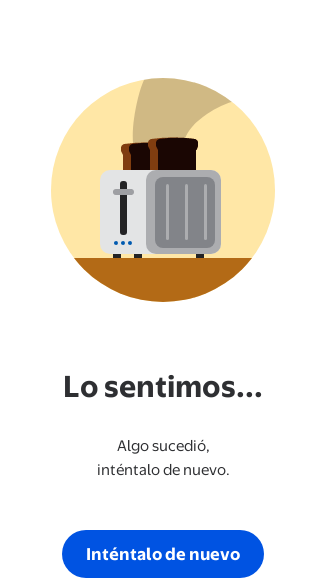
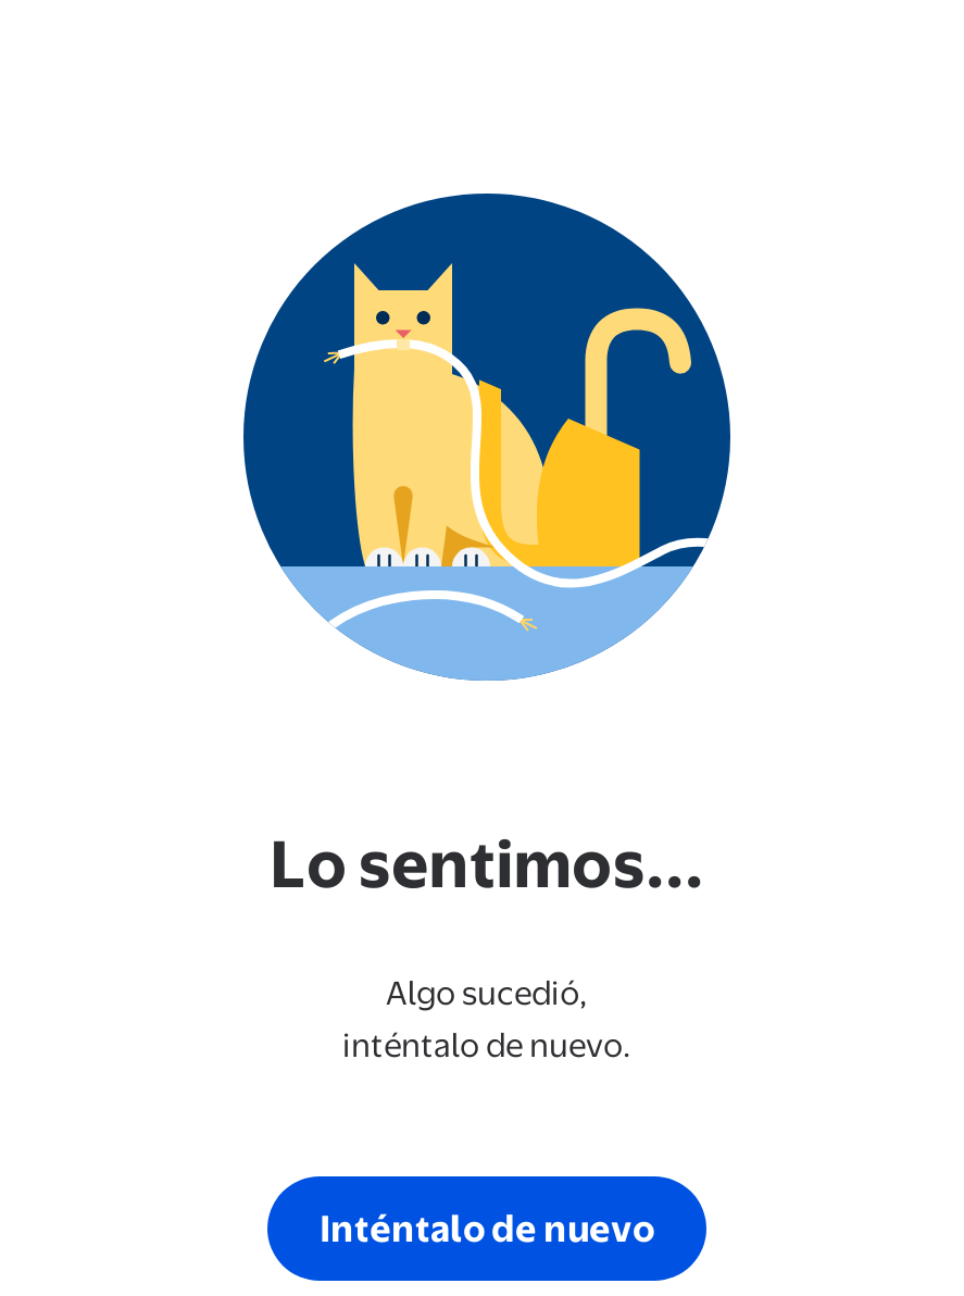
[51,78,275,303] [image] -> [241,191,733,683] [image]

